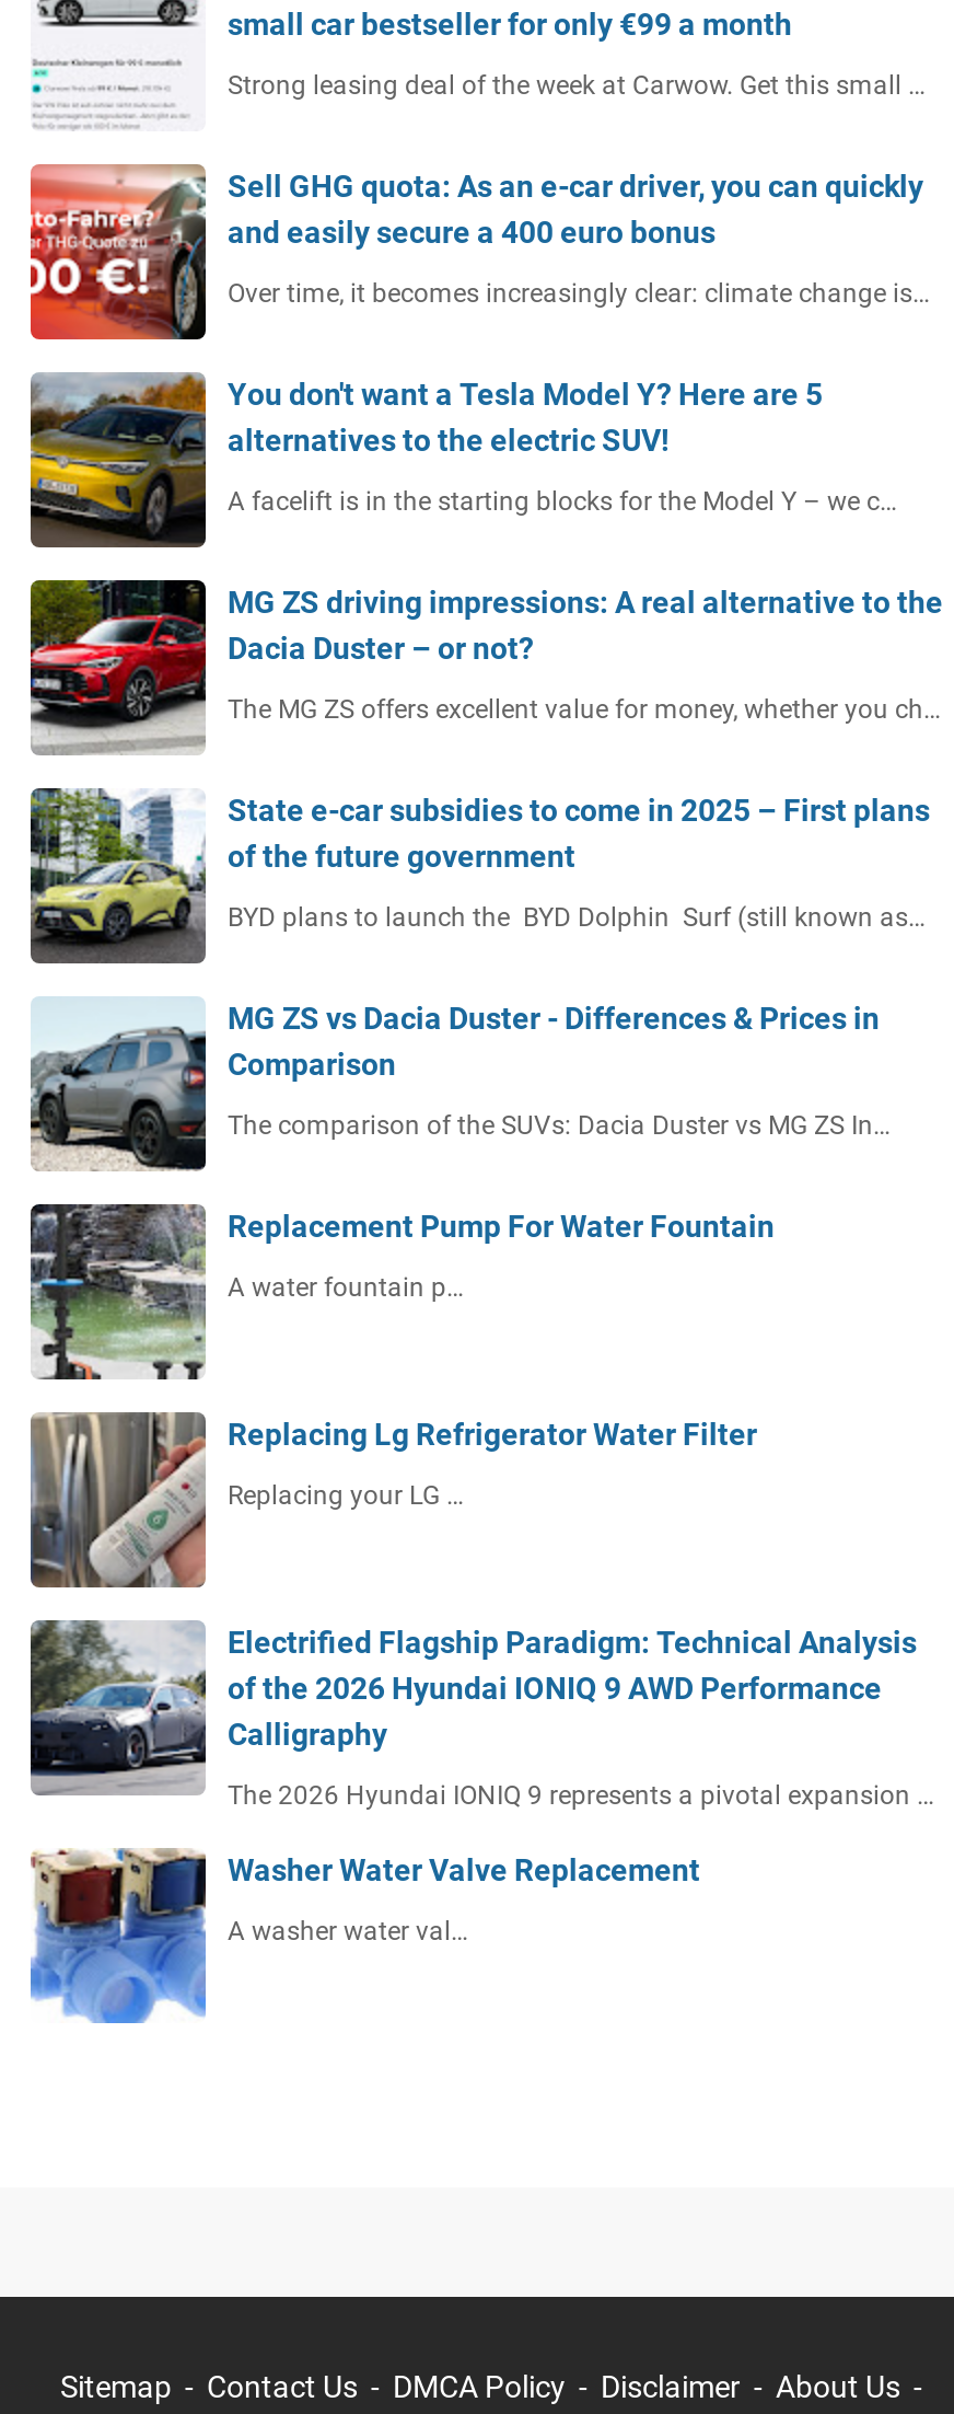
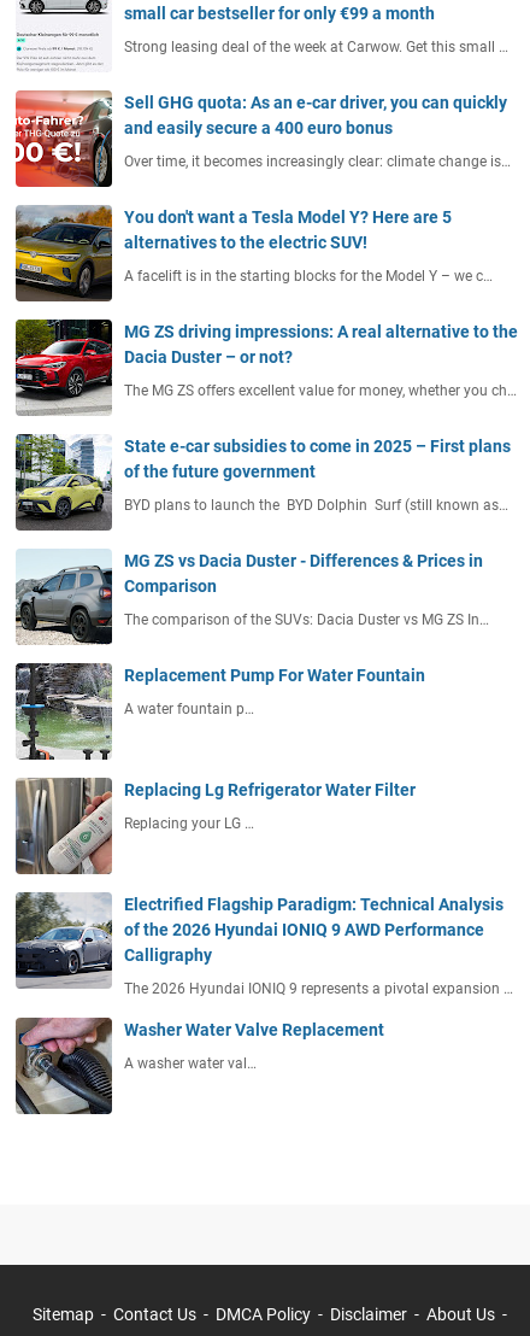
[28,1848,208,2025] [image] -> [14,1016,113,1115] [image]

